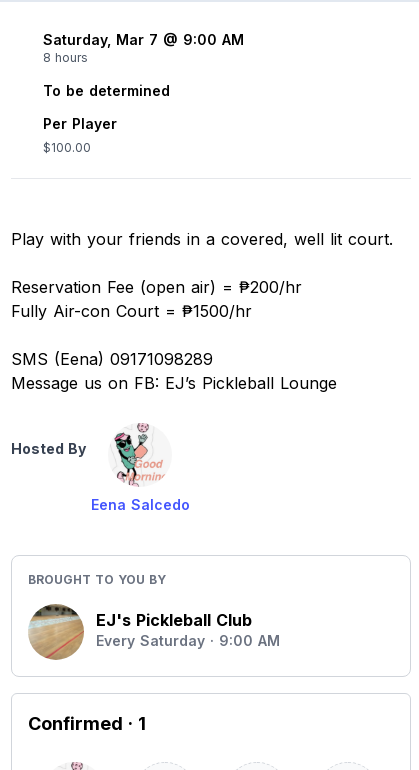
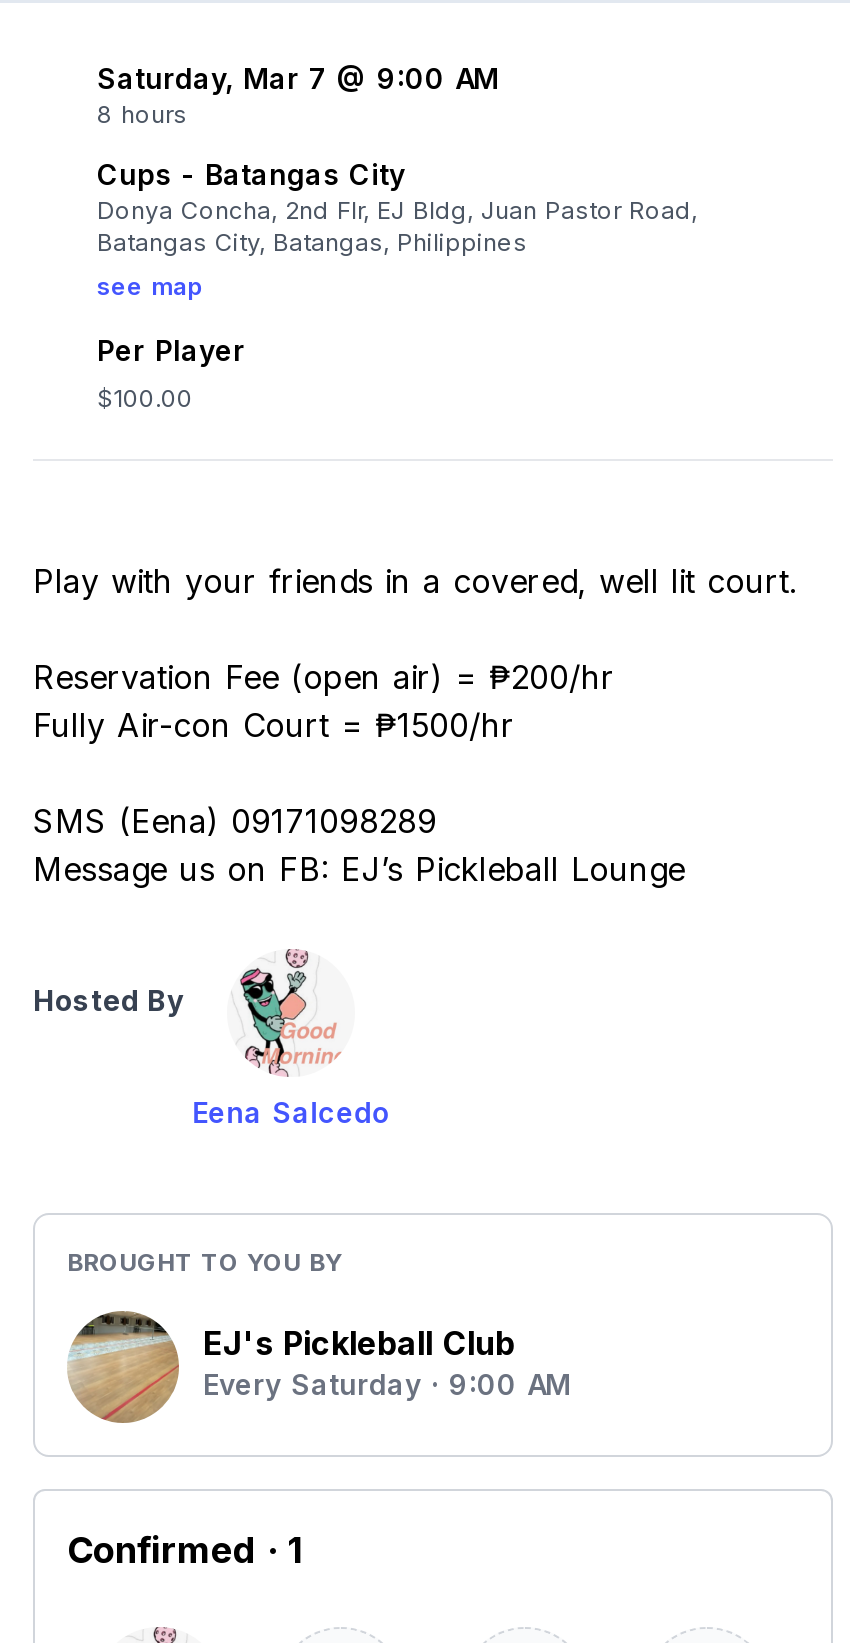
[43,82,170,99] To be determined -> [97,157,697,301] Cups - Batangas City | Donya Concha, 2nd Flr, EJ Bldg, Juan Pastor Road, | Batangas City, Batangas, Philippines | see map

